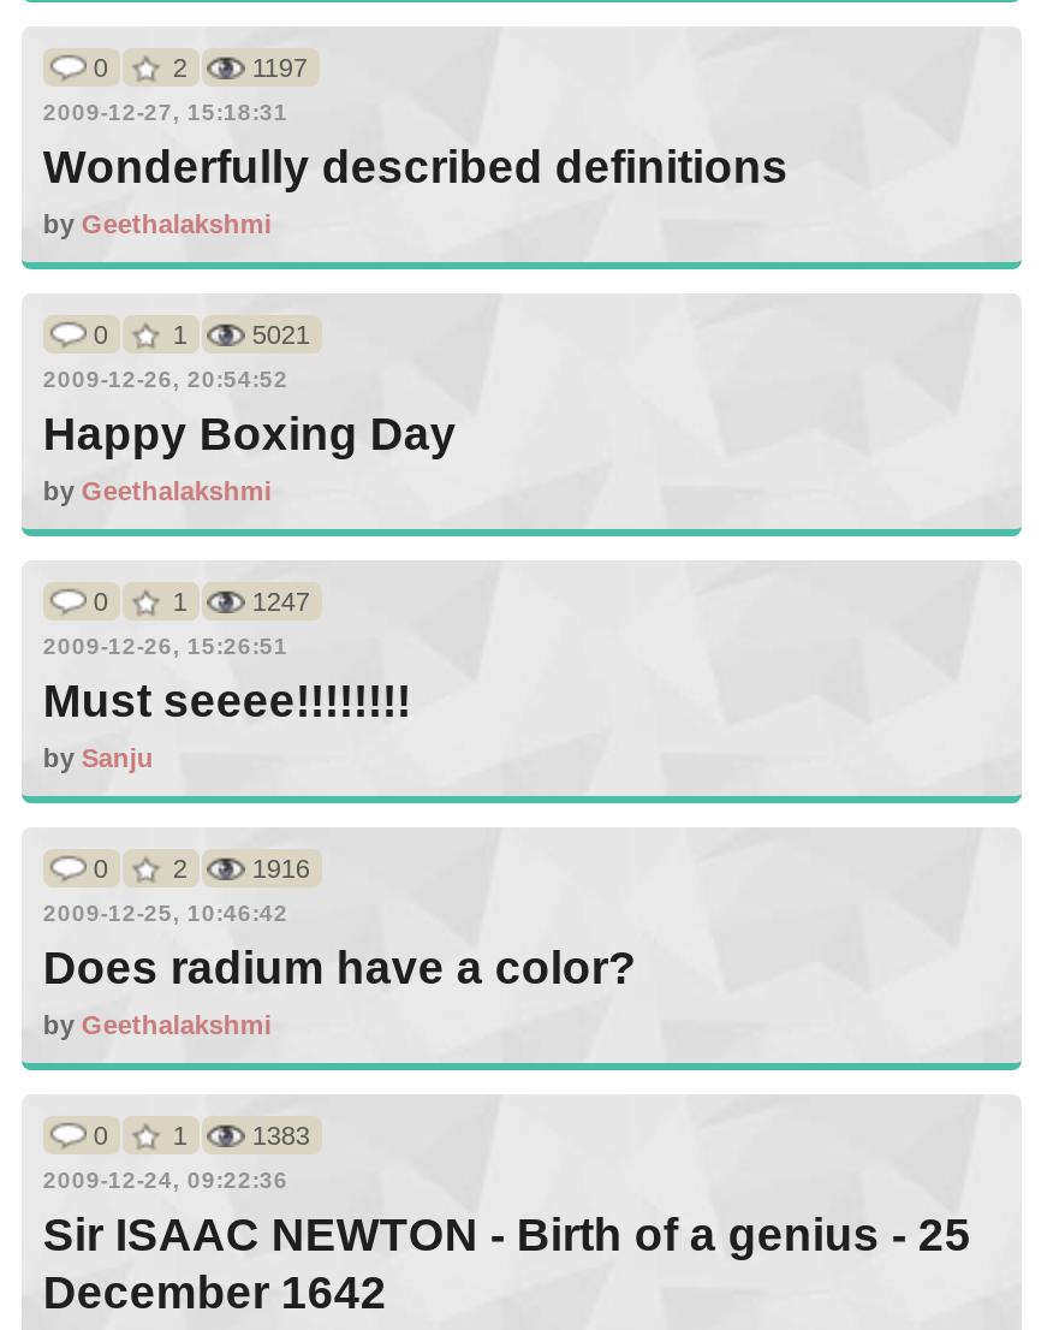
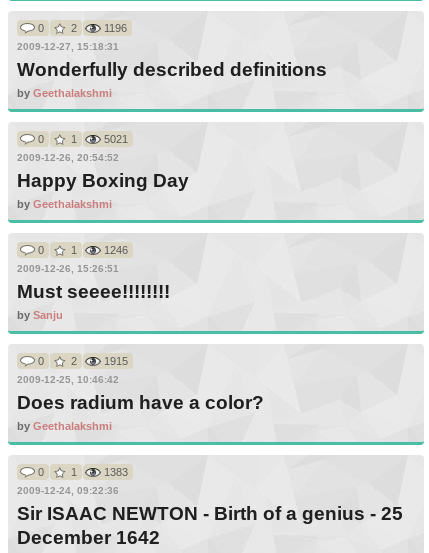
[252,52,307,81] 1197 -> [104,22,127,34] 1196
[252,586,310,615] 1247 -> [104,244,128,256] 1246
[252,853,310,882] 1916 -> [104,355,128,367] 1915

